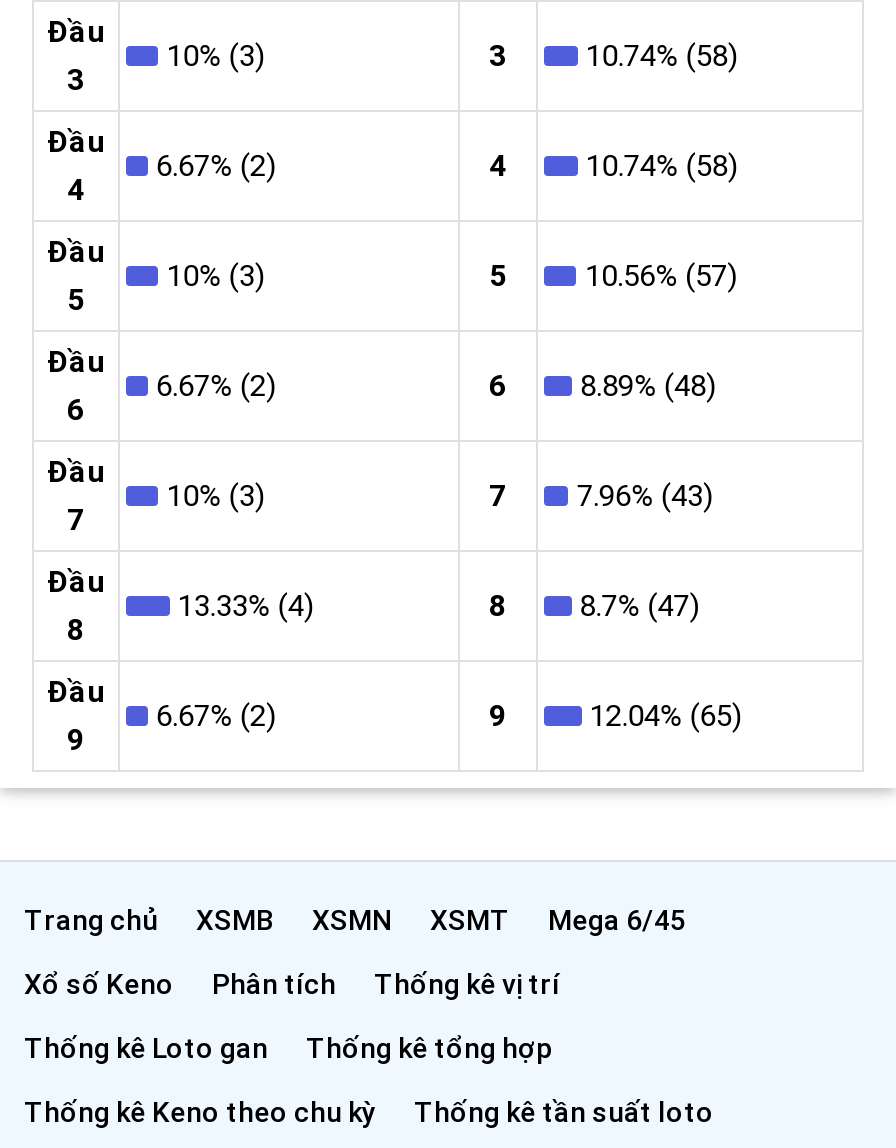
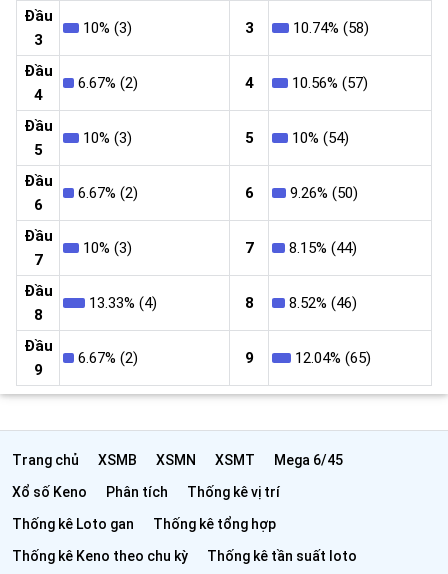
[489,148,738,184] 4 10.74% (58) -> [244,74,368,92] 4 10.56% (57)
[489,258,737,294] 5 10.56% (57) -> [244,129,349,147] 5 10% (54)
[489,368,716,404] 6 8.89% (48) -> [244,184,358,202] 6 9.26% (50)
[489,478,713,514] 7 7.96% (43) -> [244,239,357,257] 7 8.15% (44)
[489,588,699,624] 8 8.7% (47) -> [244,294,357,312] 8 8.52% (46)

